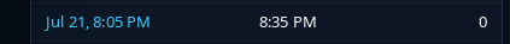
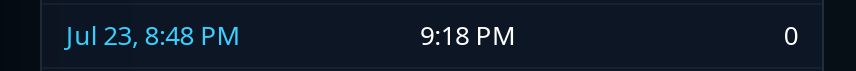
[46,11,151,32] Jul 21, 8:05 PM -> [66,17,241,53] Jul 23, 8:48 PM
[259,11,317,32] 8:35 PM -> [420,17,516,53] 9:18 PM

